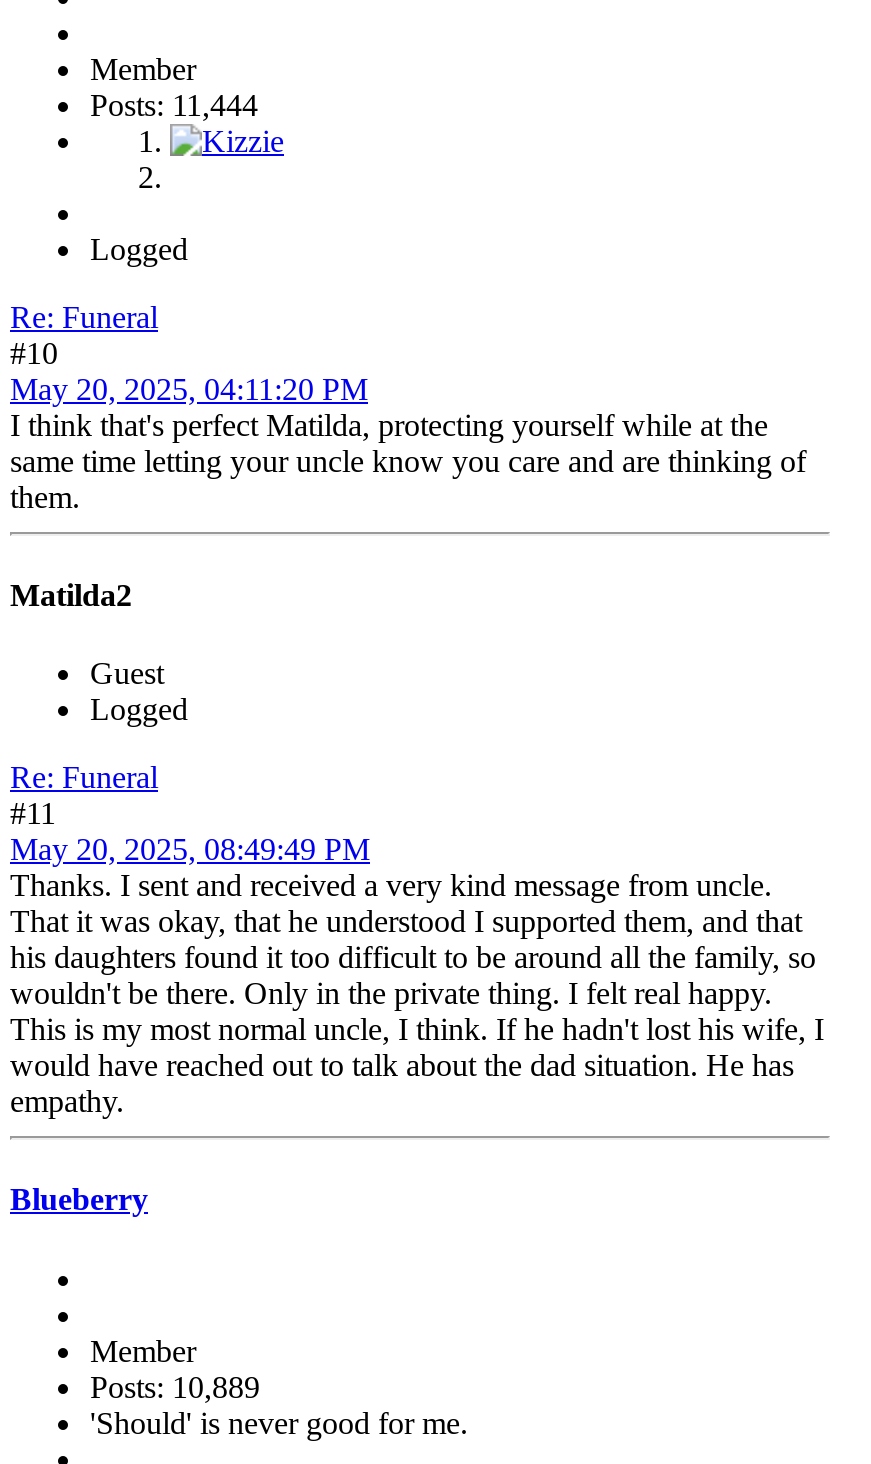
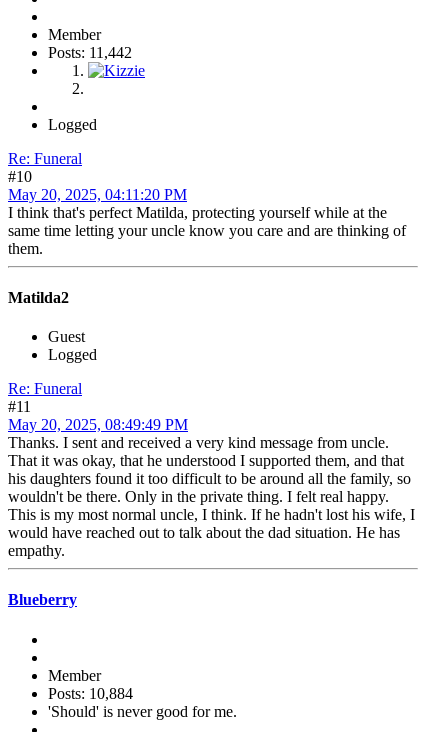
[90,87,258,121] Posts: 11,444 -> [48,43,132,60] Posts: 11,442
[90,1369,260,1403] Posts: 10,889 -> [48,685,133,702] Posts: 10,884

